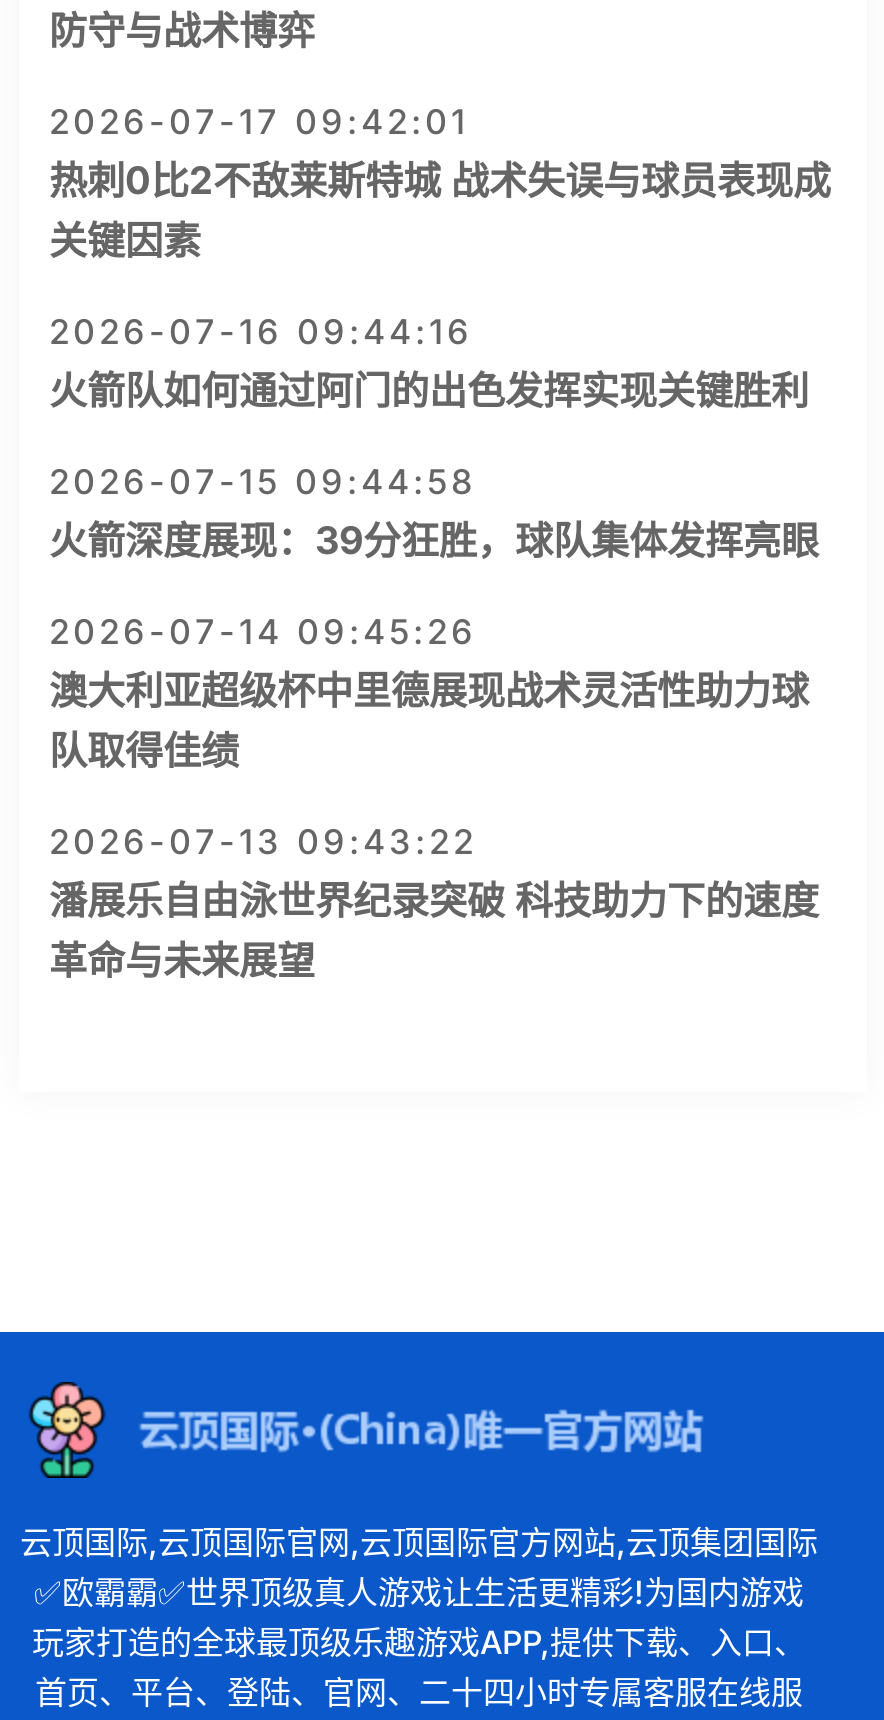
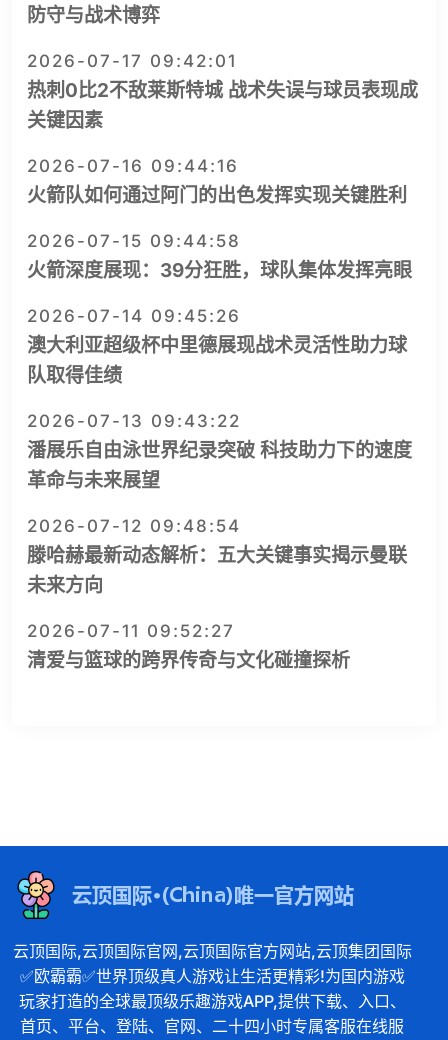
none -> [27,516,407,672] 2026-07-12 09:48:54 | 滕哈赫最新动态解析：五大关键事实揭示曼联 | 未来方向 | 2026-07-11 09:52:27 | 清爱与篮球的跨界传奇与文化碰撞探析

